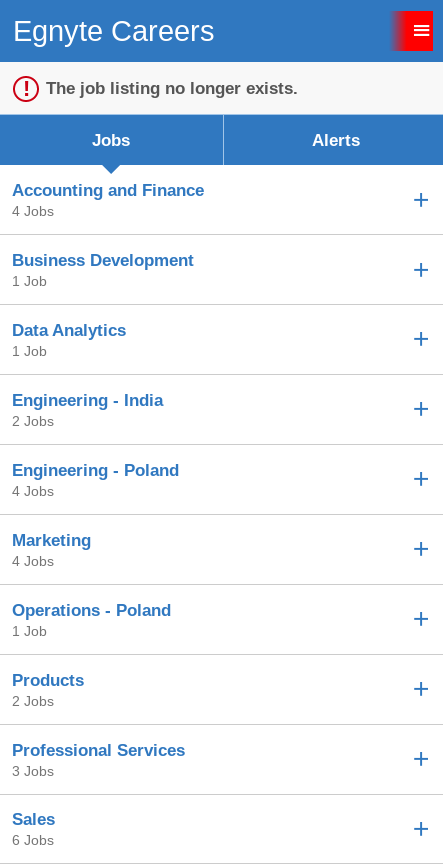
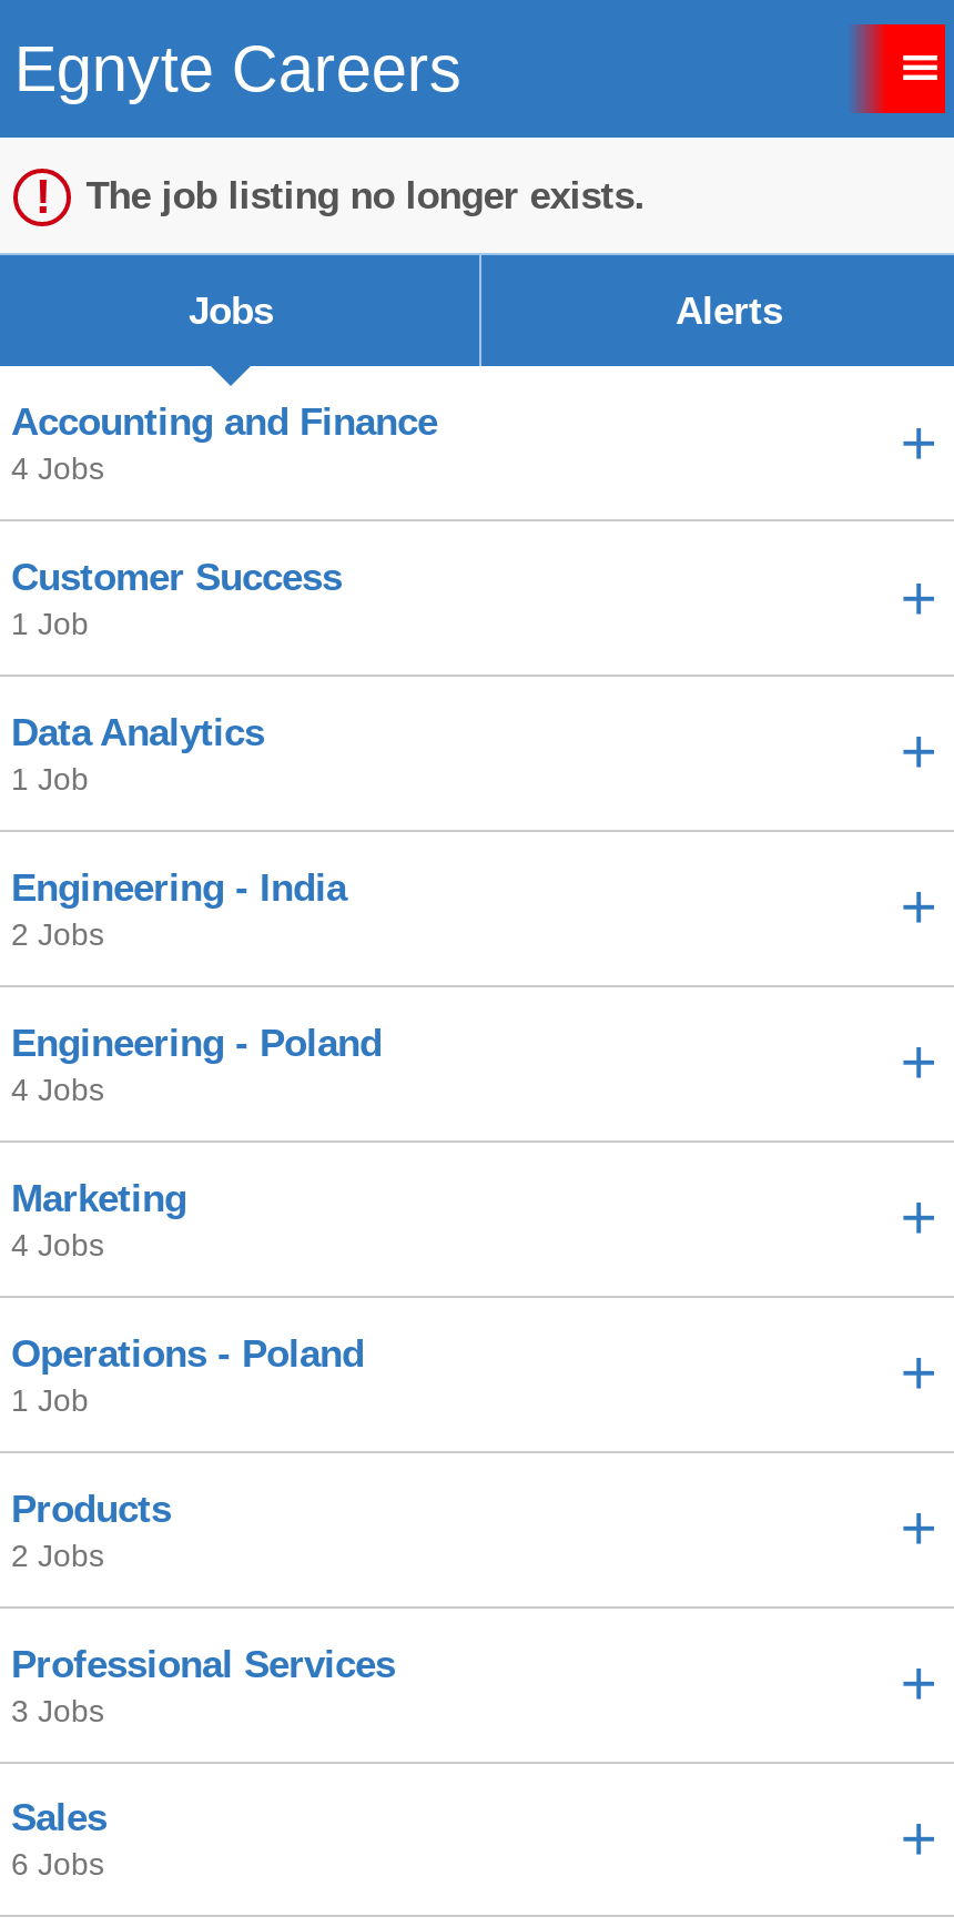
[12,250,194,270] Business Development -> [11,555,342,600] Customer Success

